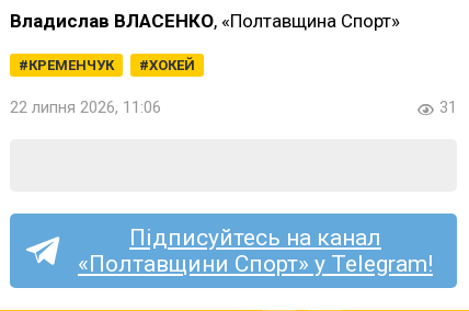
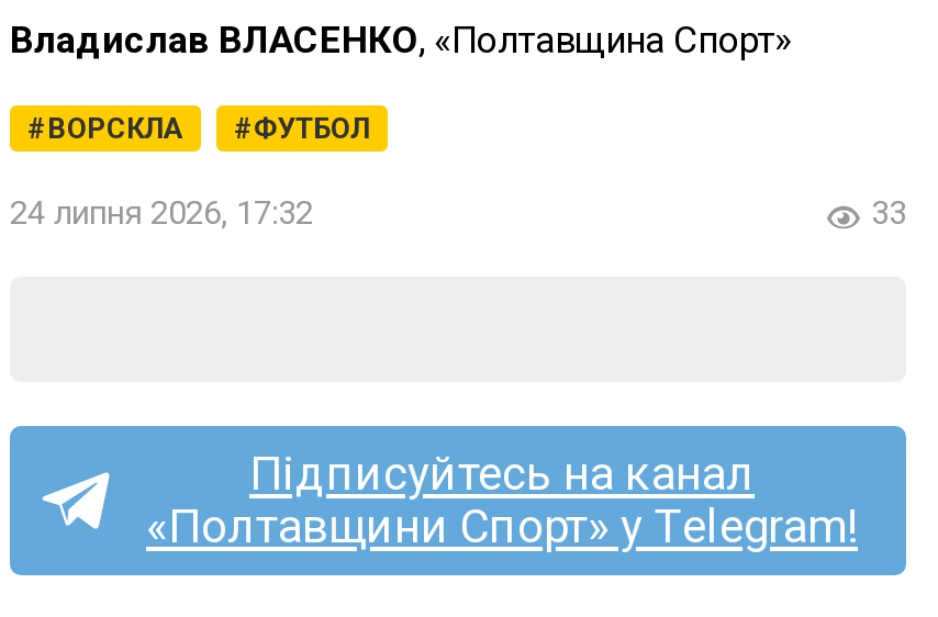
[28,57,195,73] КРЕМЕНЧУК | ХОКЕЙ -> [47,112,370,145] ВОРСКЛА | ФУТБОЛ
[10,97,457,117] 22 липня 2026, 11:06 | 31 -> [10,193,906,233] 24 липня 2026, 17:32 | 33

